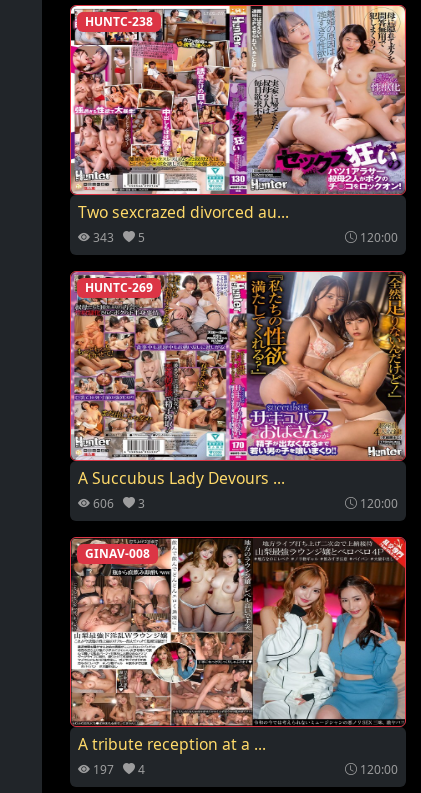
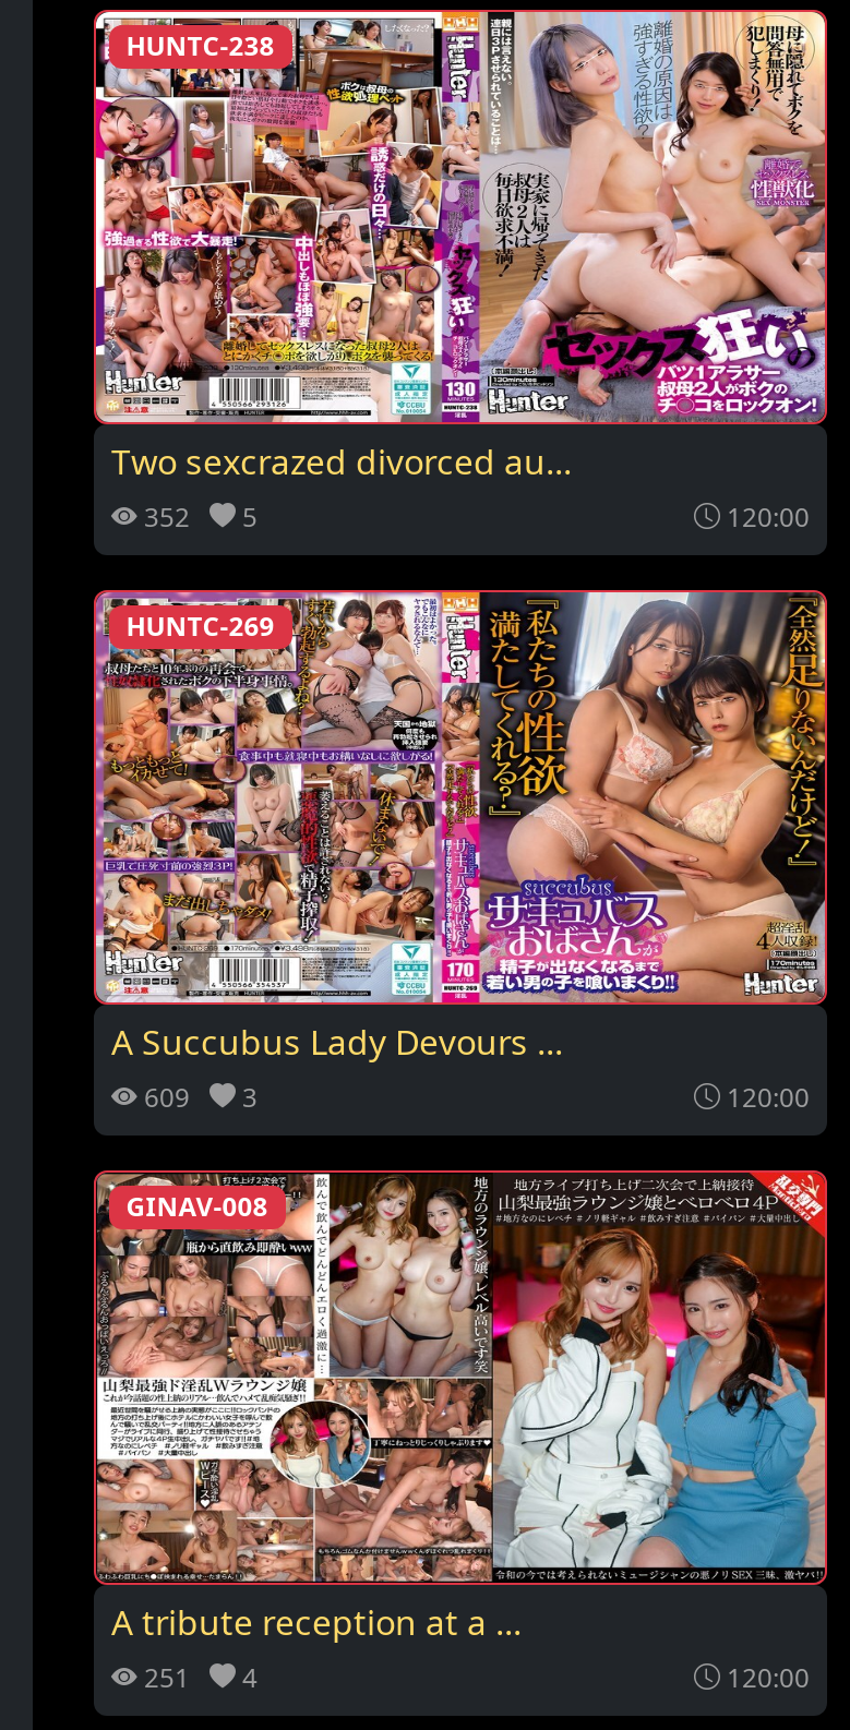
[90,229,145,246] 343 5 -> [137,498,258,535] 352 5
[90,495,145,512] 606 3 -> [137,1078,258,1115] 609 3
[90,761,145,778] 197 4 -> [137,1658,258,1695] 251 4

